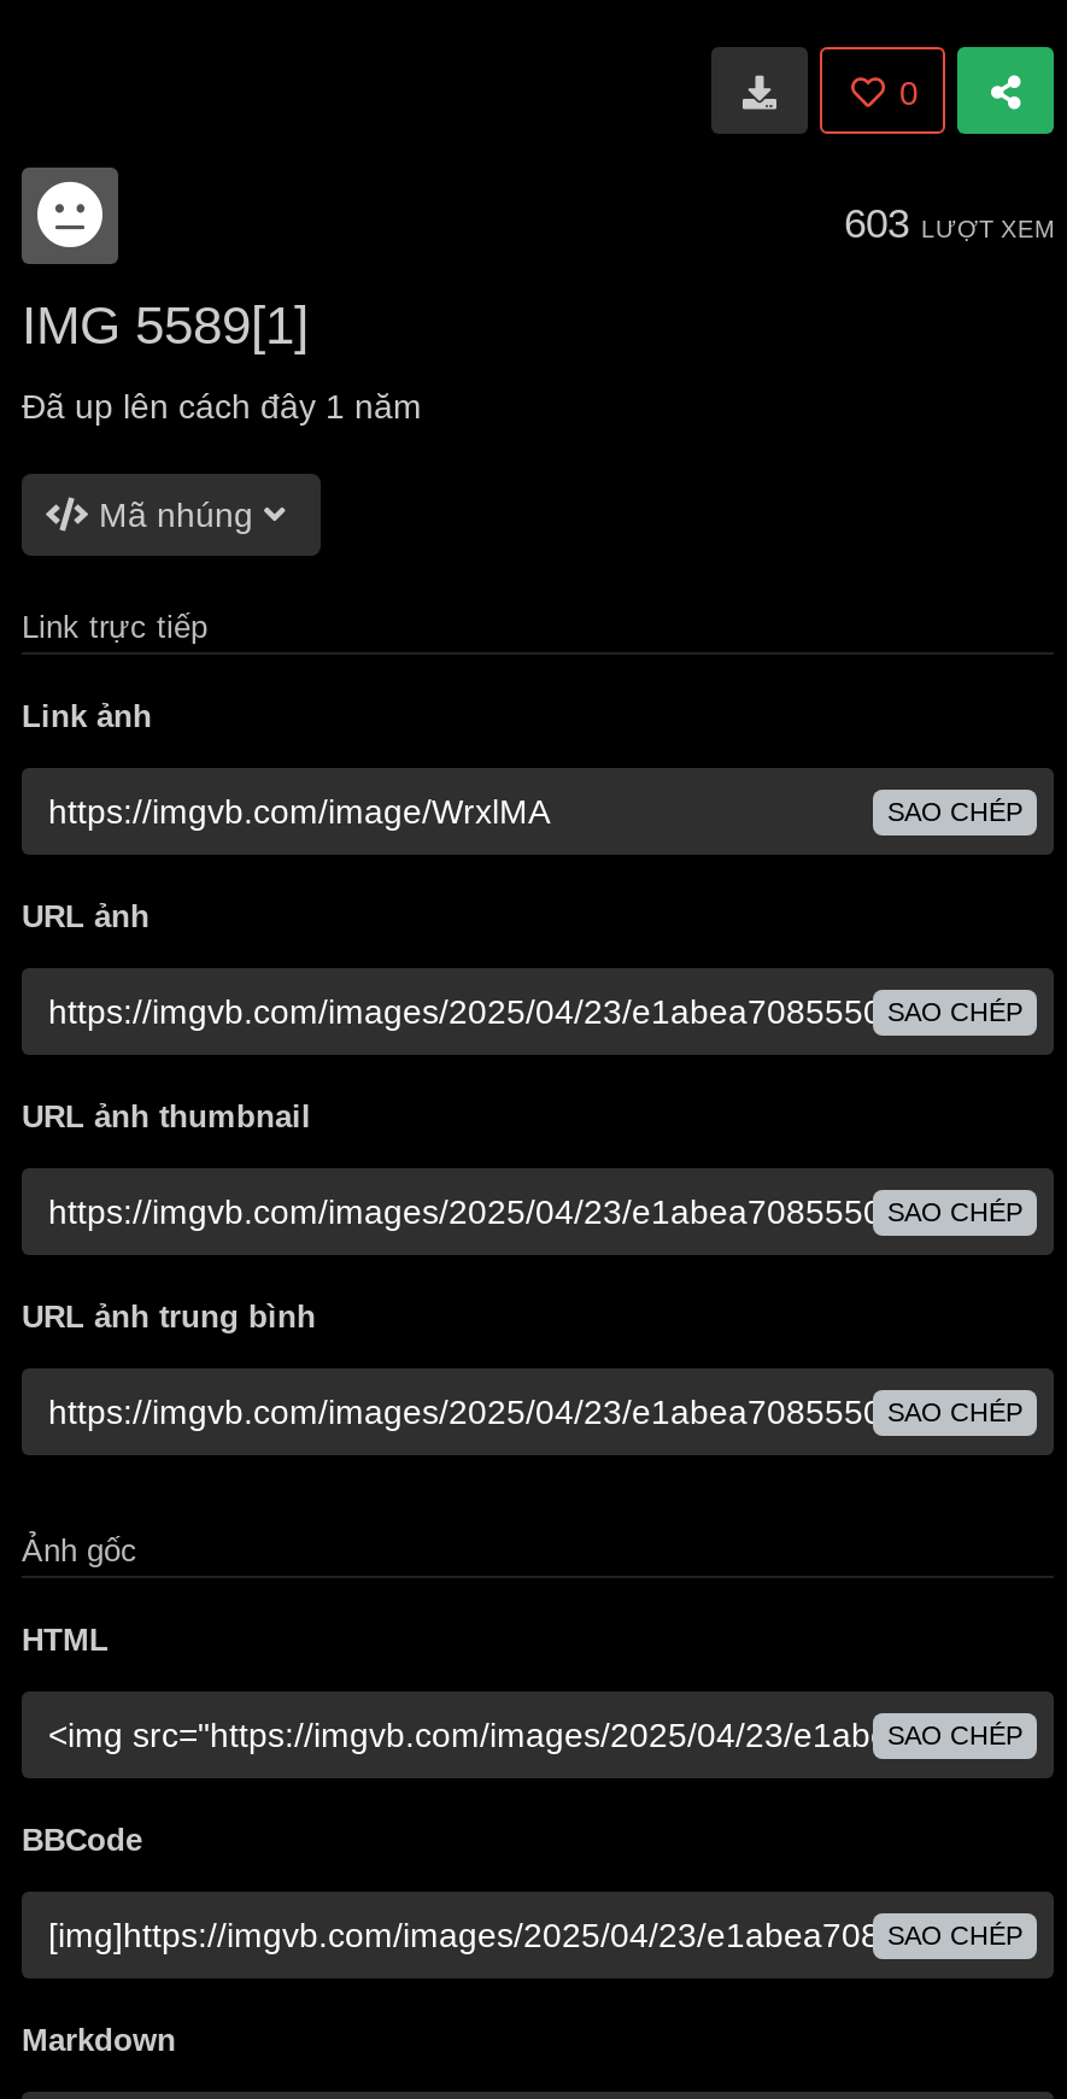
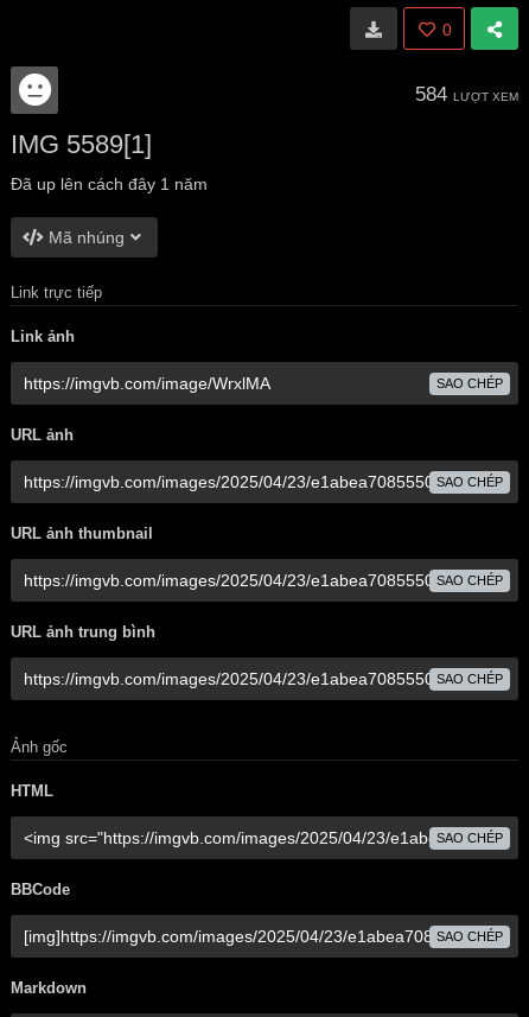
[844,201,1054,247] 603 LƯỢT XEM -> [415,83,518,106] 584 LƯỢT XEM

